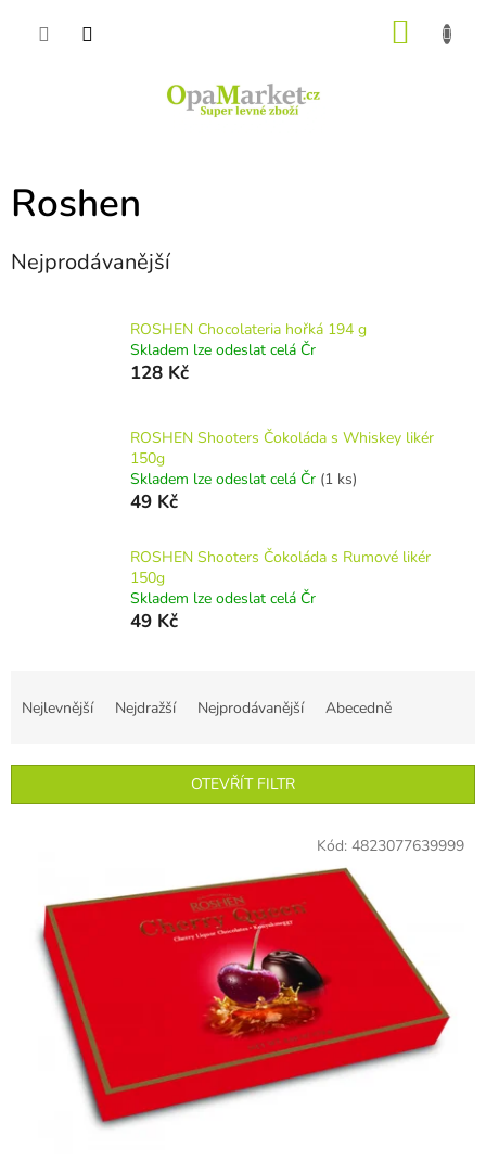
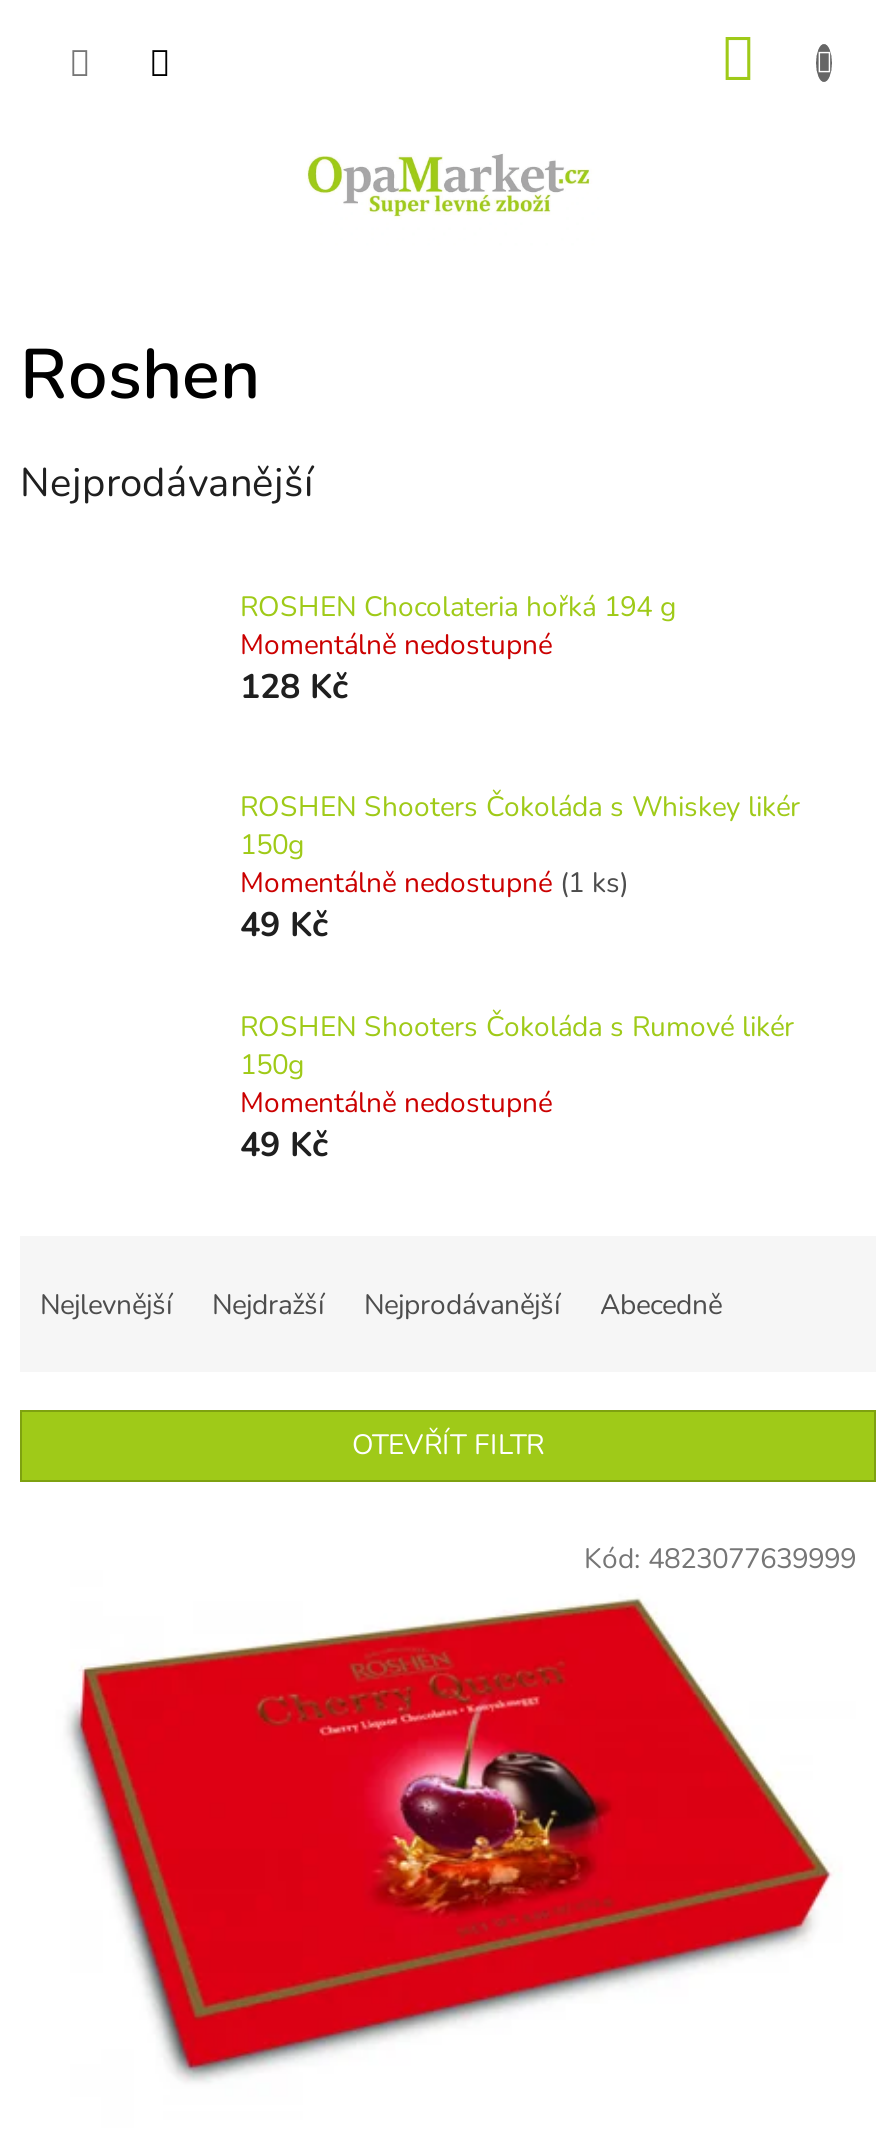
[130,340,316,360] Skladem lze odeslat celá Čr -> [240,626,552,664] Momentálně nedostupné
[130,469,357,490] Skladem lze odeslat celá Čr (1 ks) -> [240,865,628,903] Momentálně nedostupné (1 ks)
[130,589,316,609] Skladem lze odeslat celá Čr -> [240,1085,552,1123] Momentálně nedostupné

